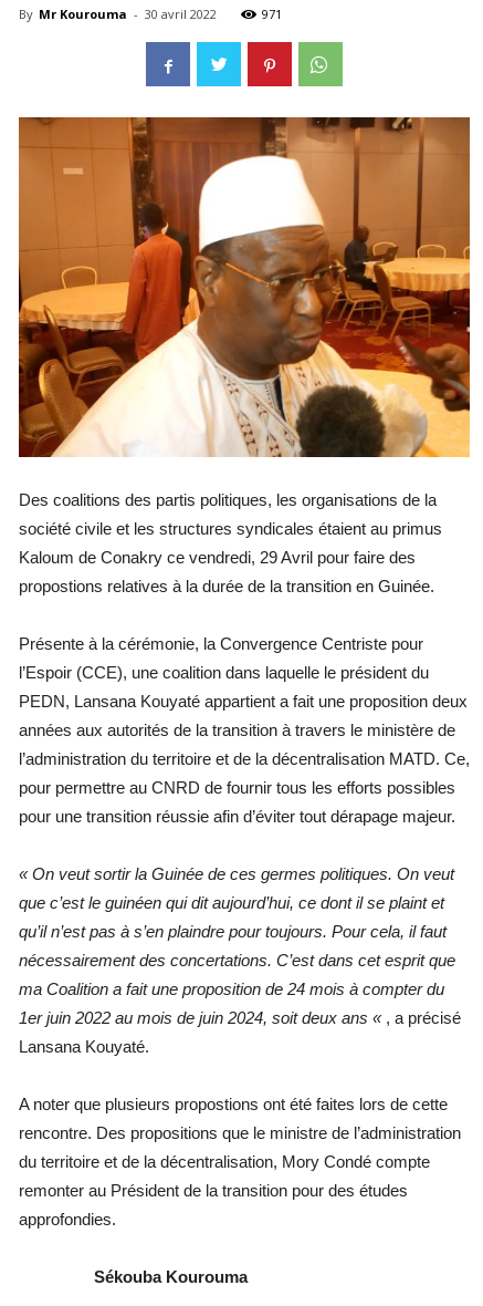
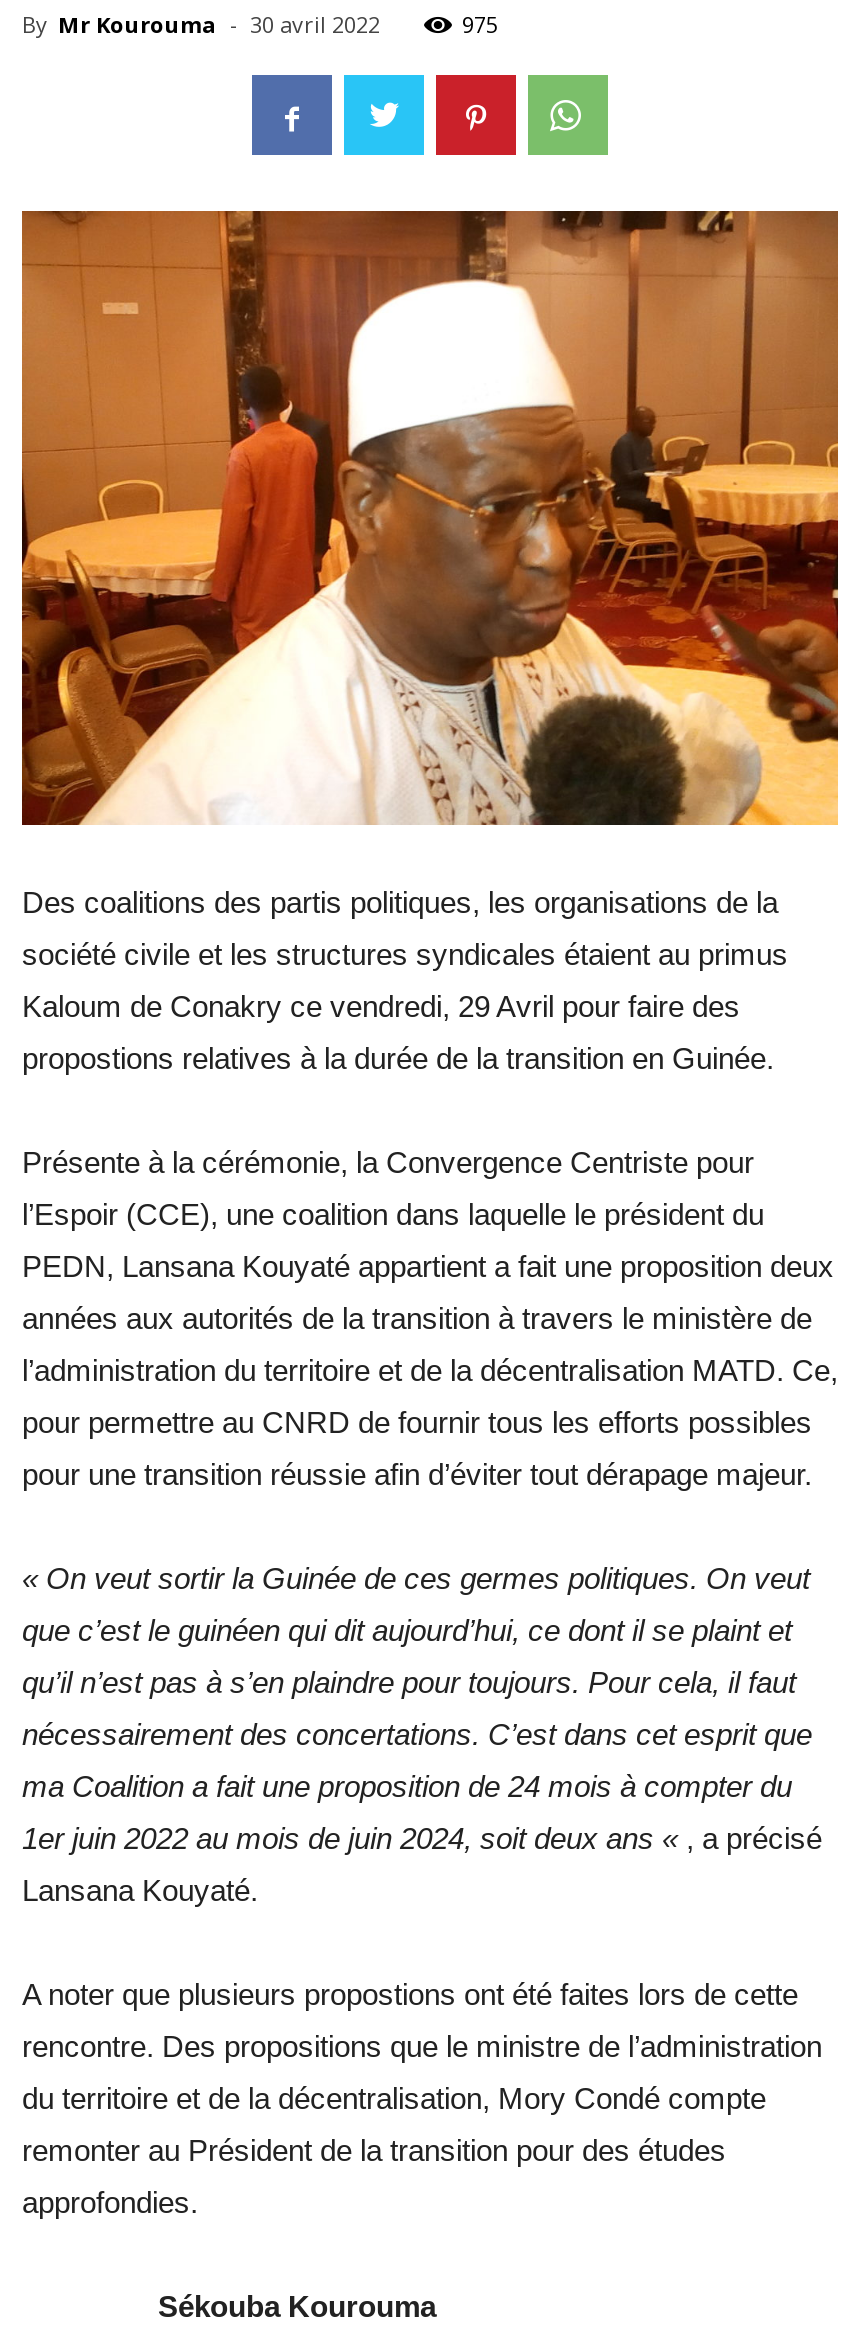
[262,6,282,22] 971 -> [462,9,498,39] 975

